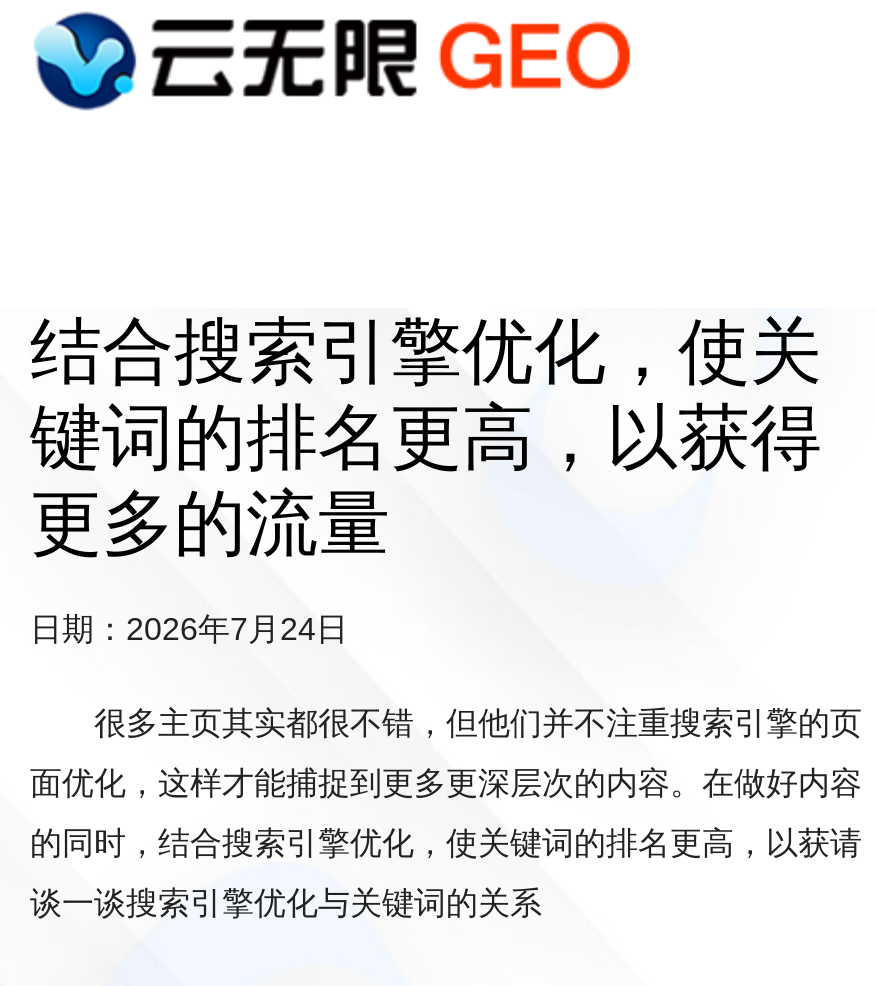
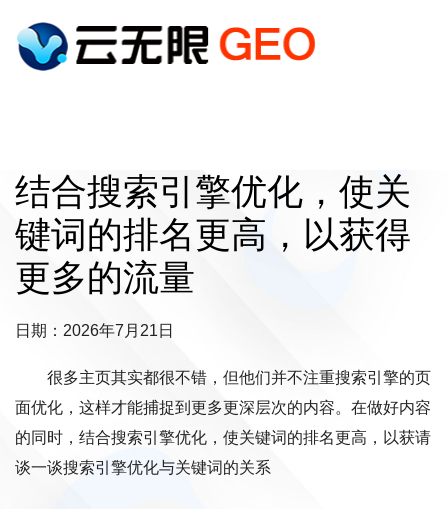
[30,612,348,646] 日期：2026年7月24日 -> [15,322,174,339] 日期：2026年7月21日

